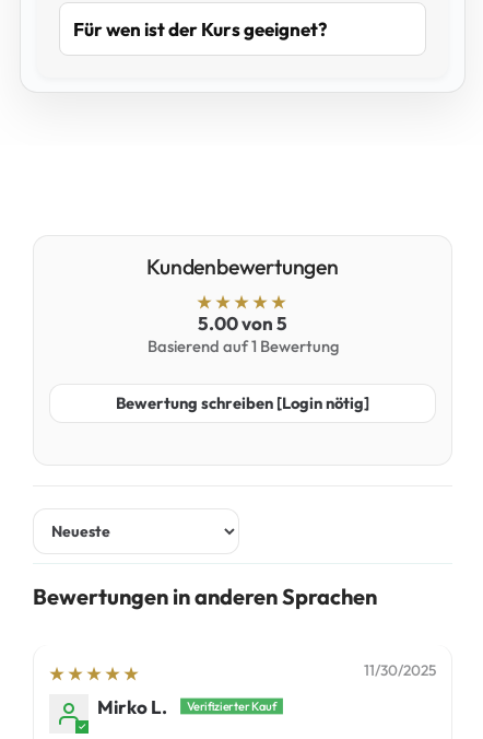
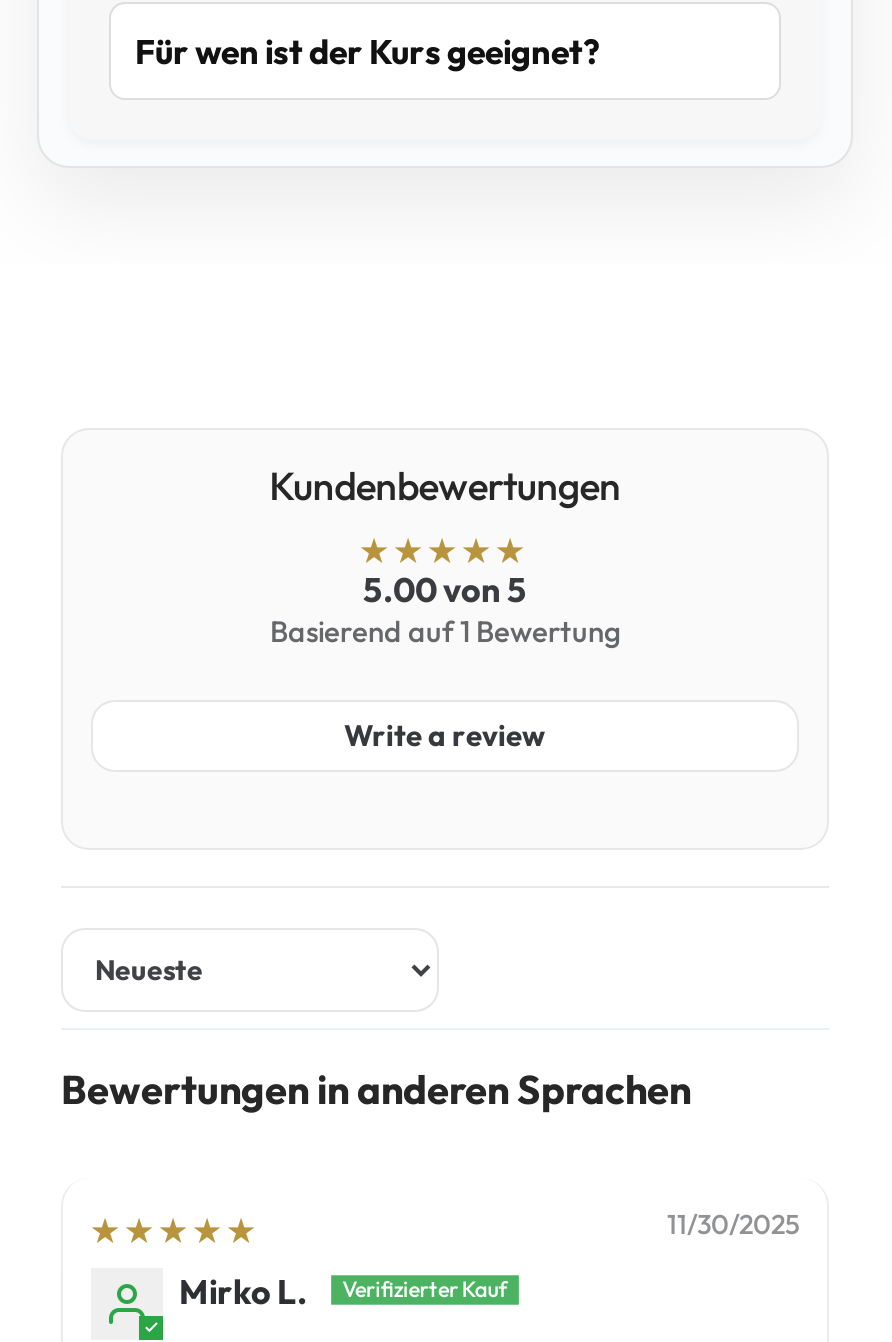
[116,392,369,413] Bewertung schreiben [Login nötig] -> [344,716,546,754] Write a review

